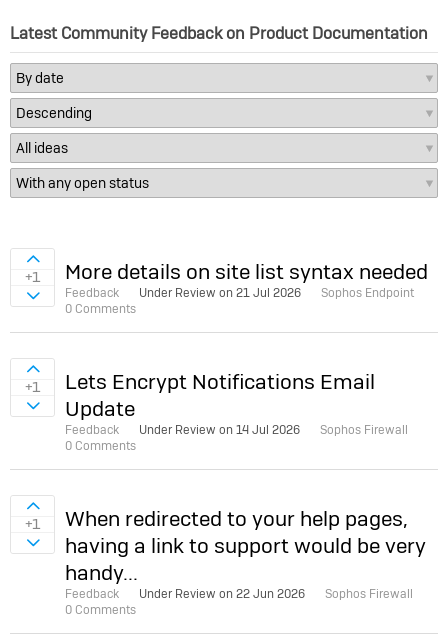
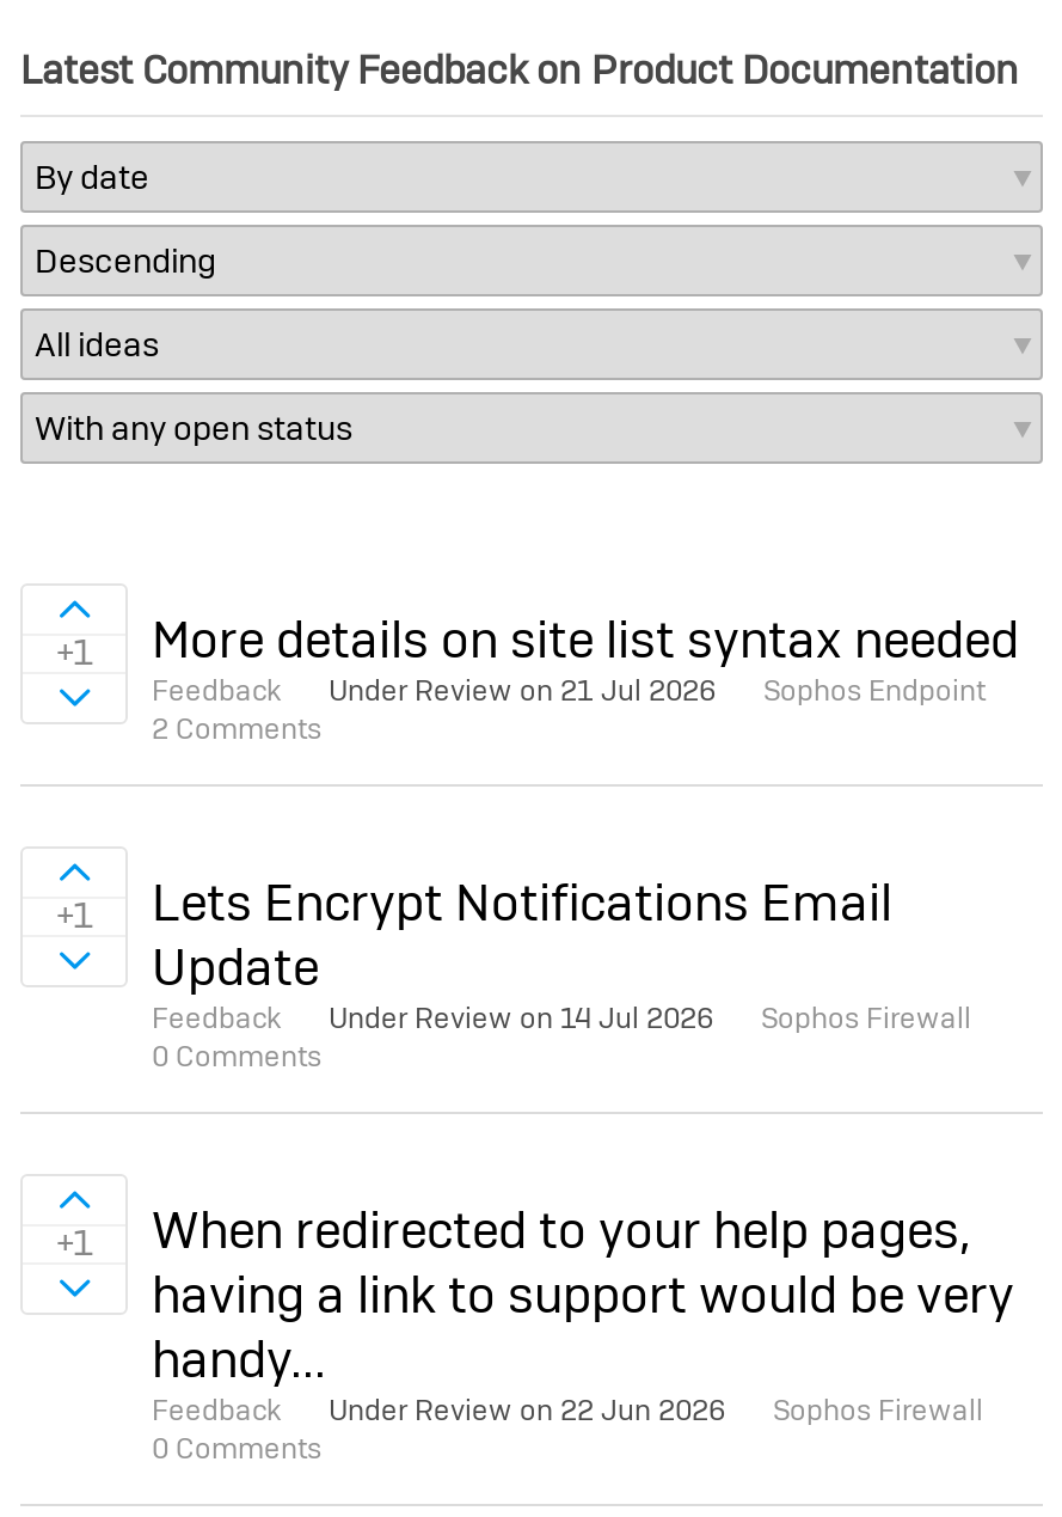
[65,301,136,317] 0 Comments -> [152,710,321,748] 2 Comments

